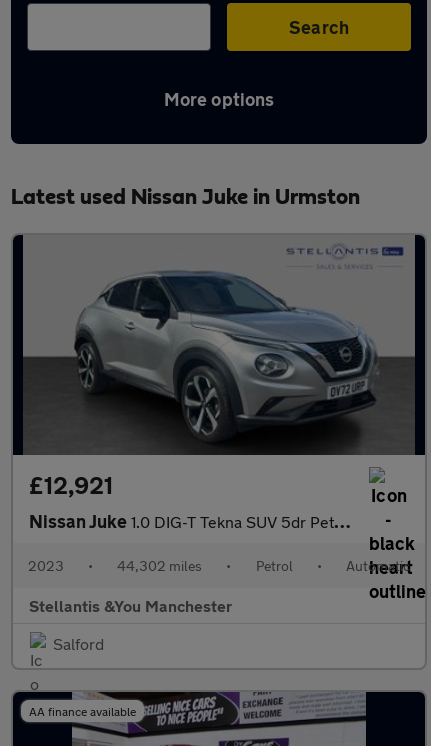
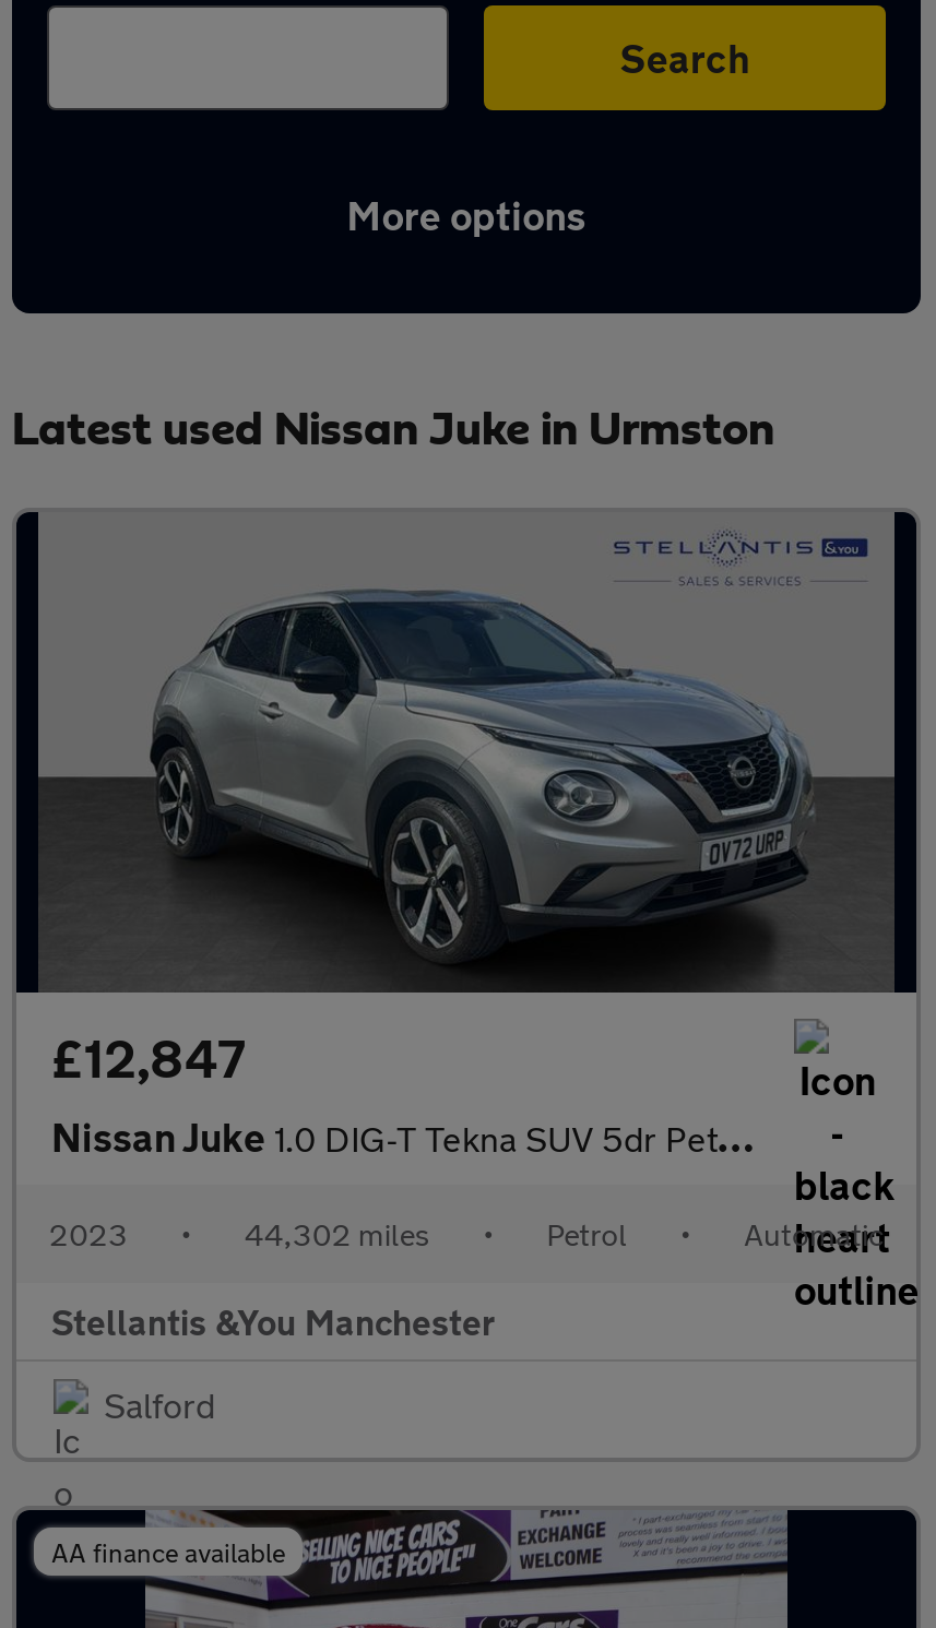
[29,471,113,499] £12,921 -> [51,1027,246,1089] £12,847

